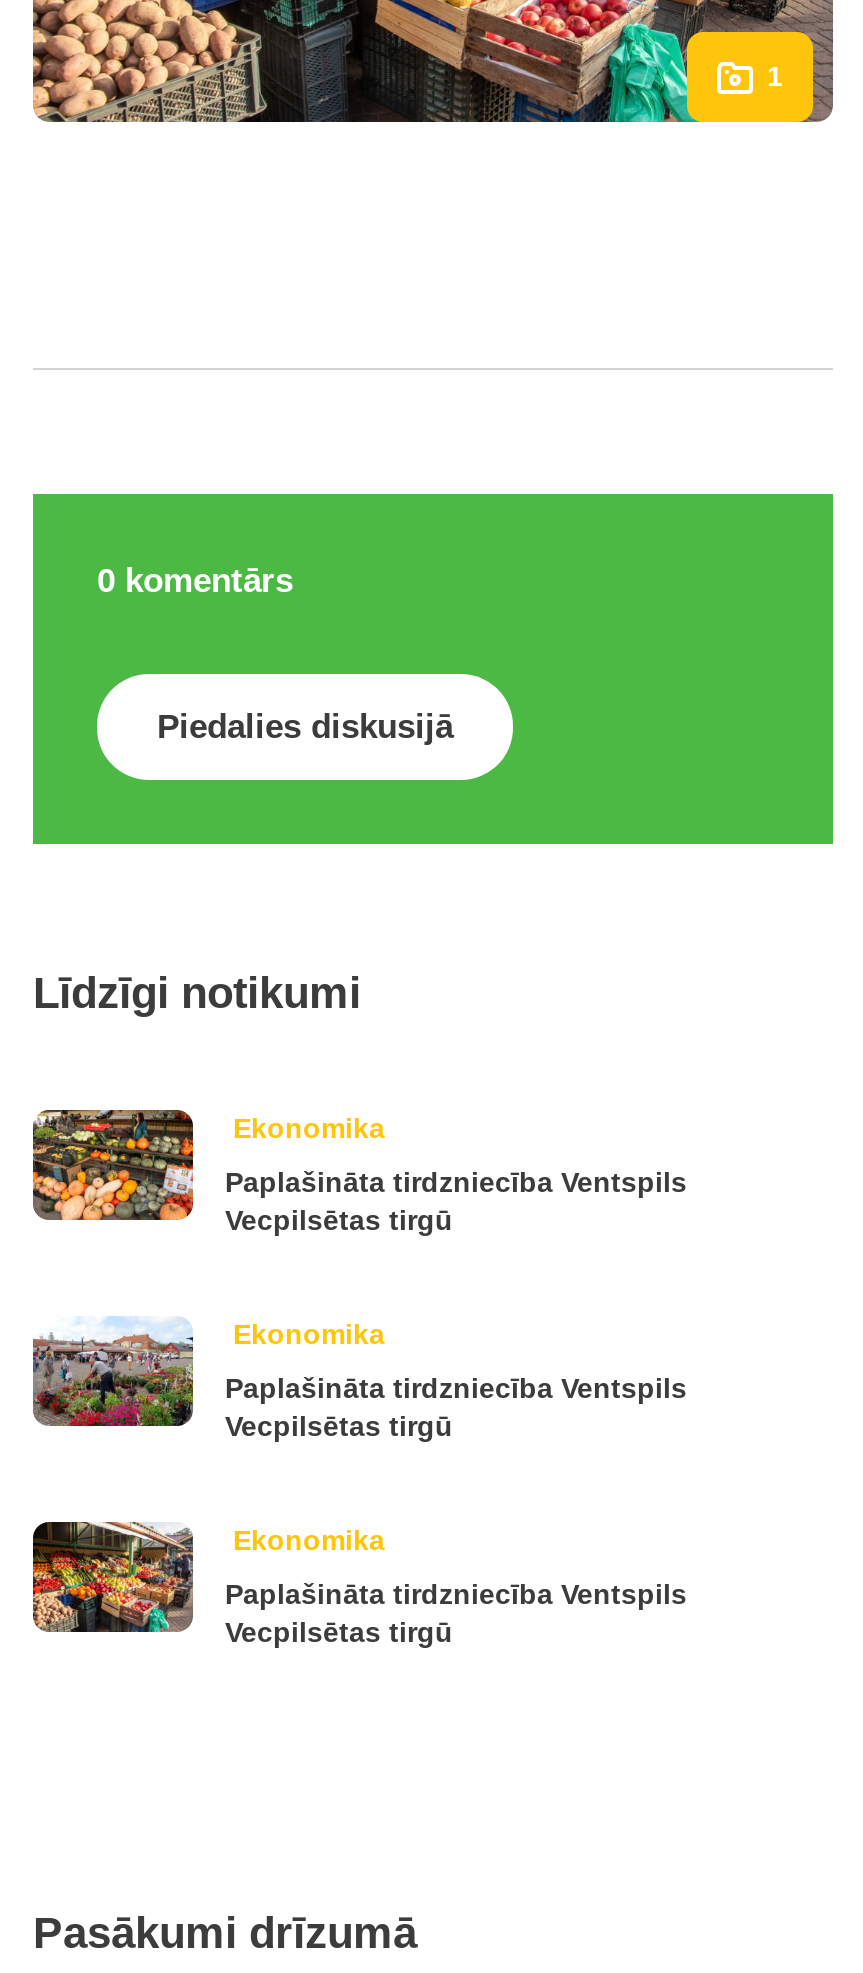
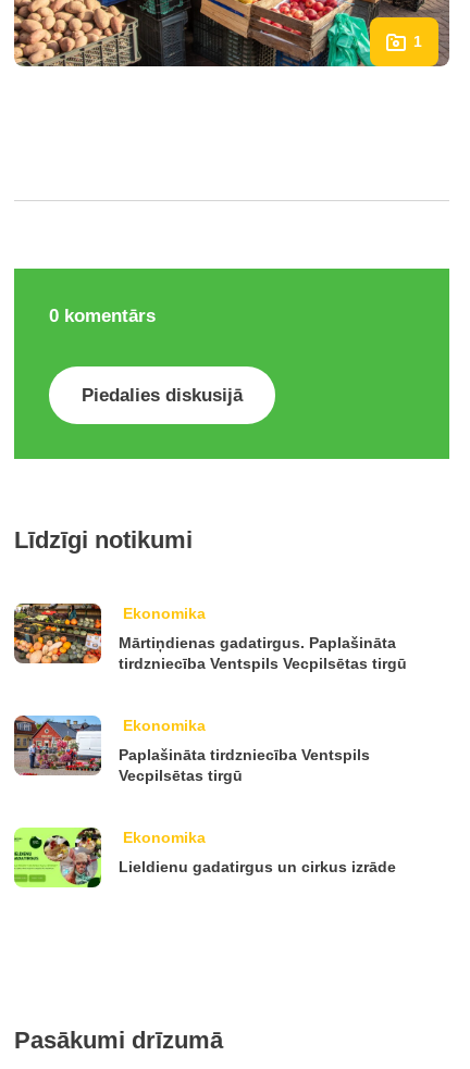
[225,1166,687,1236] Paplašināta tirdzniecība Ventspils | Vecpilsētas tirgū -> [119,634,407,672] Mārtiņdienas gadatirgus. Paplašināta | tirdzniecība Ventspils Vecpilsētas tirgū
[33,1316,195,1426] [image] -> [13,714,101,775] [image]
[31,1520,687,1648] [image] | Paplašināta tirdzniecība Ventspils | Vecpilsētas tirgū -> [13,826,396,888] [image] | Lieldienu gadatirgus un cirkus izrāde

